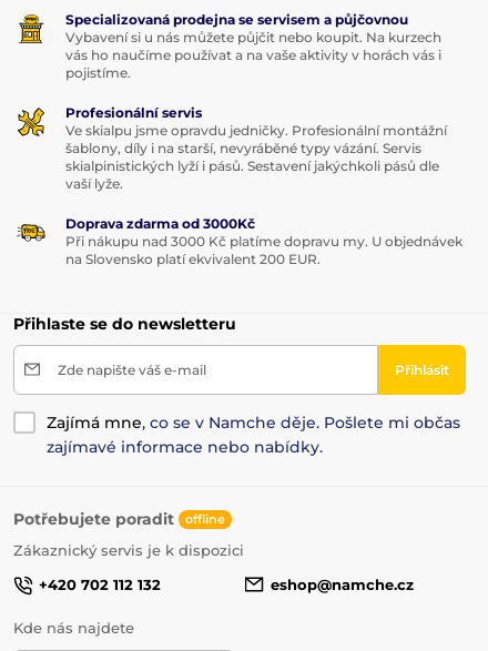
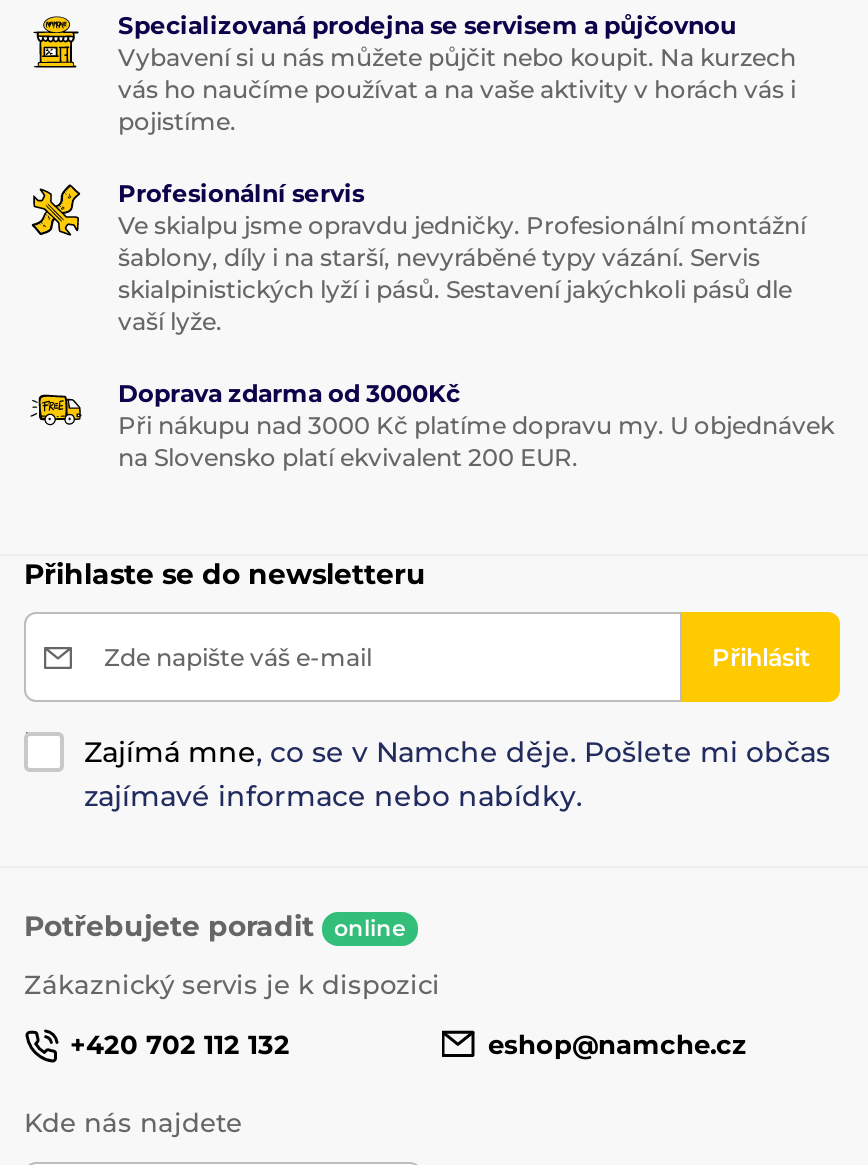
[13,509,225,529] Potřebujete poradit offline -> [24,908,406,944] Potřebujete poradit online

